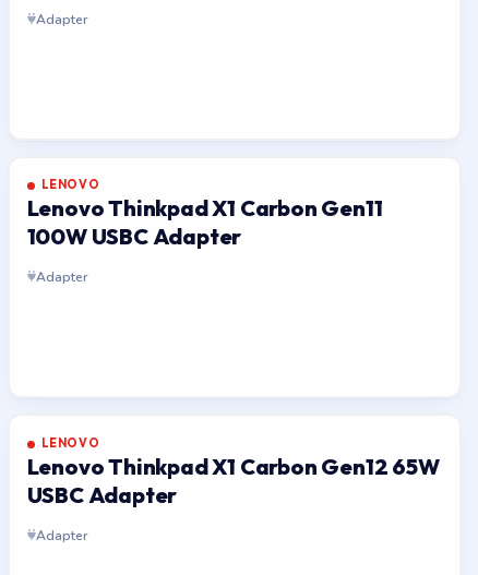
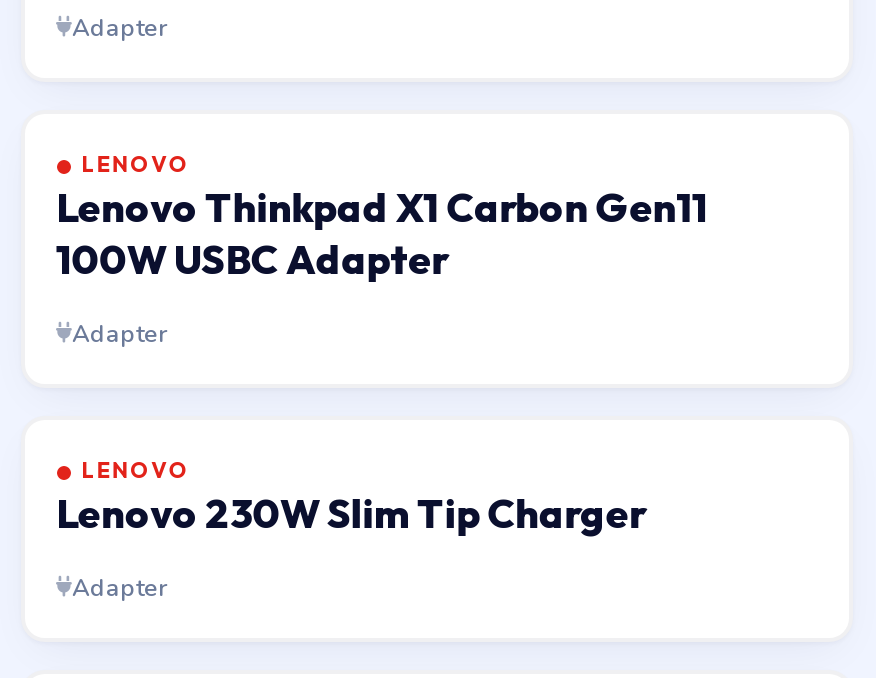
[27,453,439,508] Lenovo Thinkpad X1 Carbon Gen12 65W | USBC Adapter -> [56,488,647,538] Lenovo 230W Slim Tip Charger

